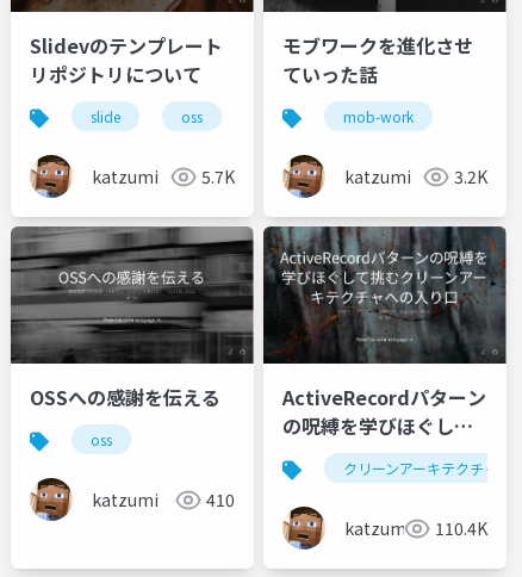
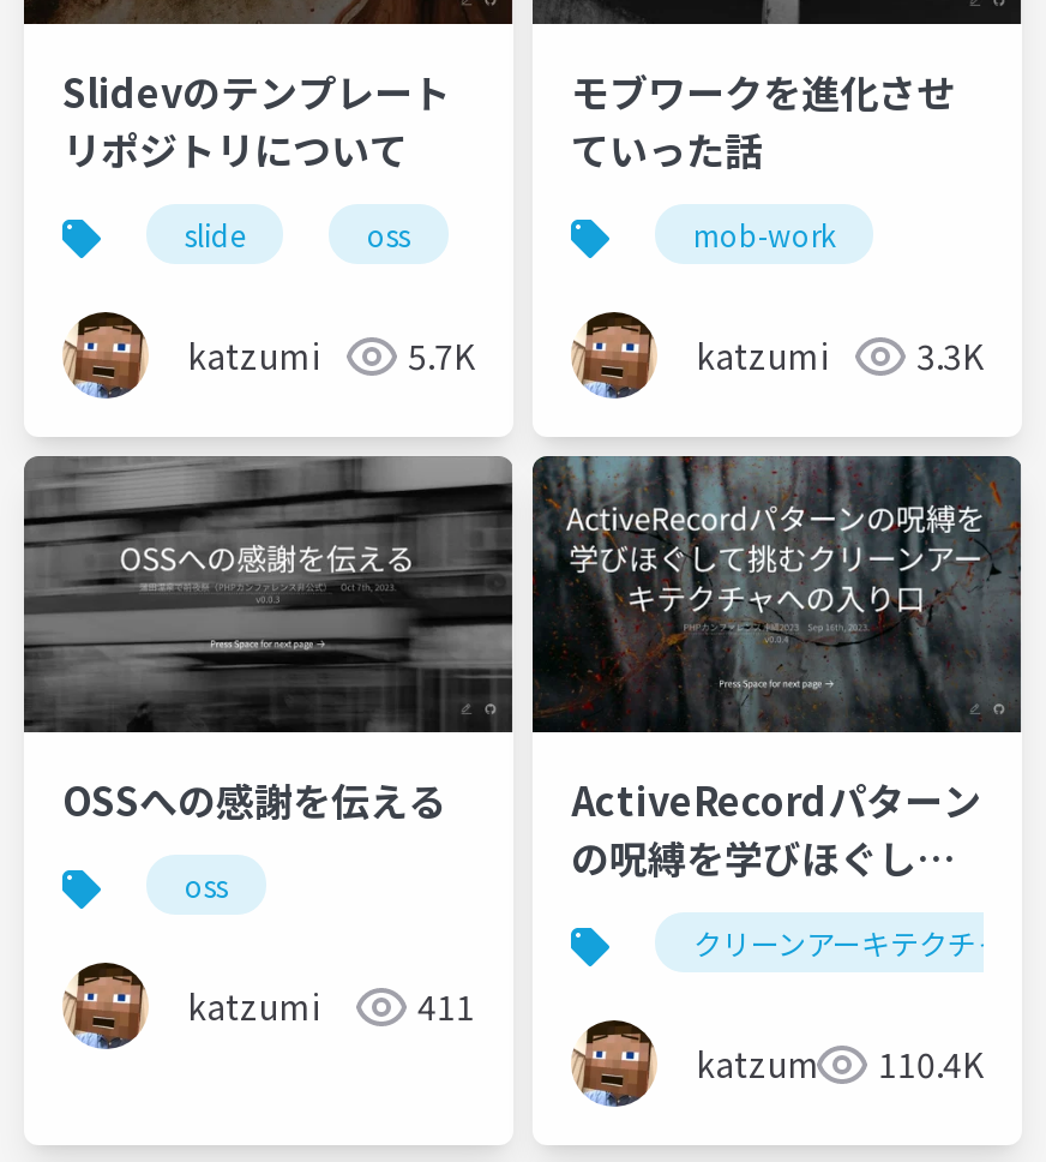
[344,165,487,189] katzumi 3.2K -> [696,332,984,380] katzumi 3.3K
[92,488,235,512] katzumi 410 -> [187,982,475,1030] katzumi 411

